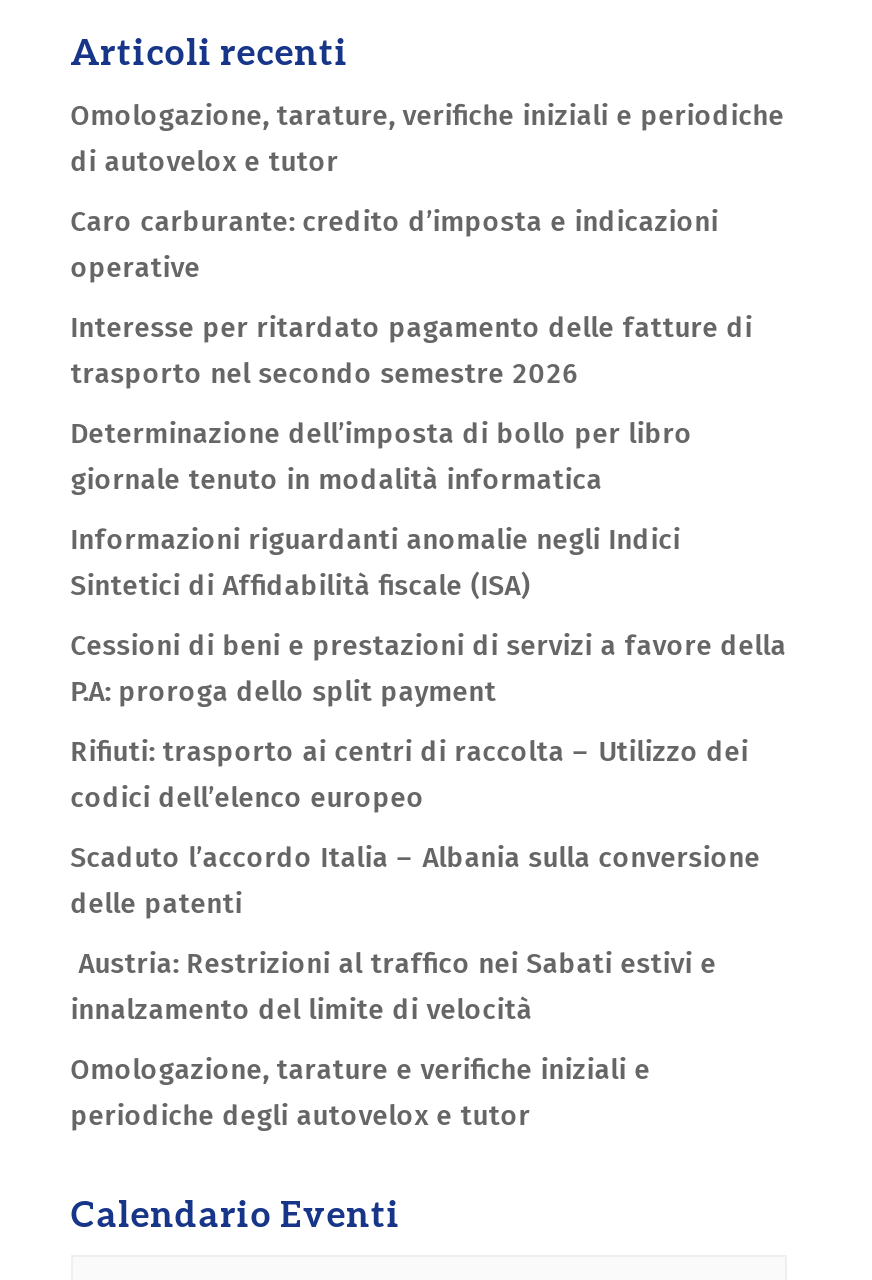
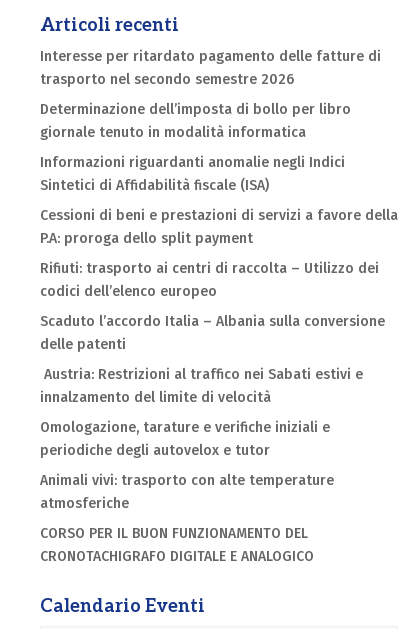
[71,99,785,285] Omologazione, tarature, verifiche iniziali e periodiche | di autovelox e tutor | Caro carburante: credito d’imposta e indicazioni | operative -> none
moved [71,311,787,1133] -> [40,48,398,459]: Interesse per ritardato pagamento delle fatture di | trasporto nel secondo semestre 2026 | Determinazione dell’imposta di bollo per libro | ... | Omologazione, tarature e verifiche iniziali e | periodiche degli autovelox e tutor
none -> [40,472,334,565] Animali vivi: trasporto con alte temperature | atmosferiche | CORSO PER IL BUON FUNZIONAMENTO DEL | CRONOTACHIGRAFO DIGITALE E ANALOGICO

